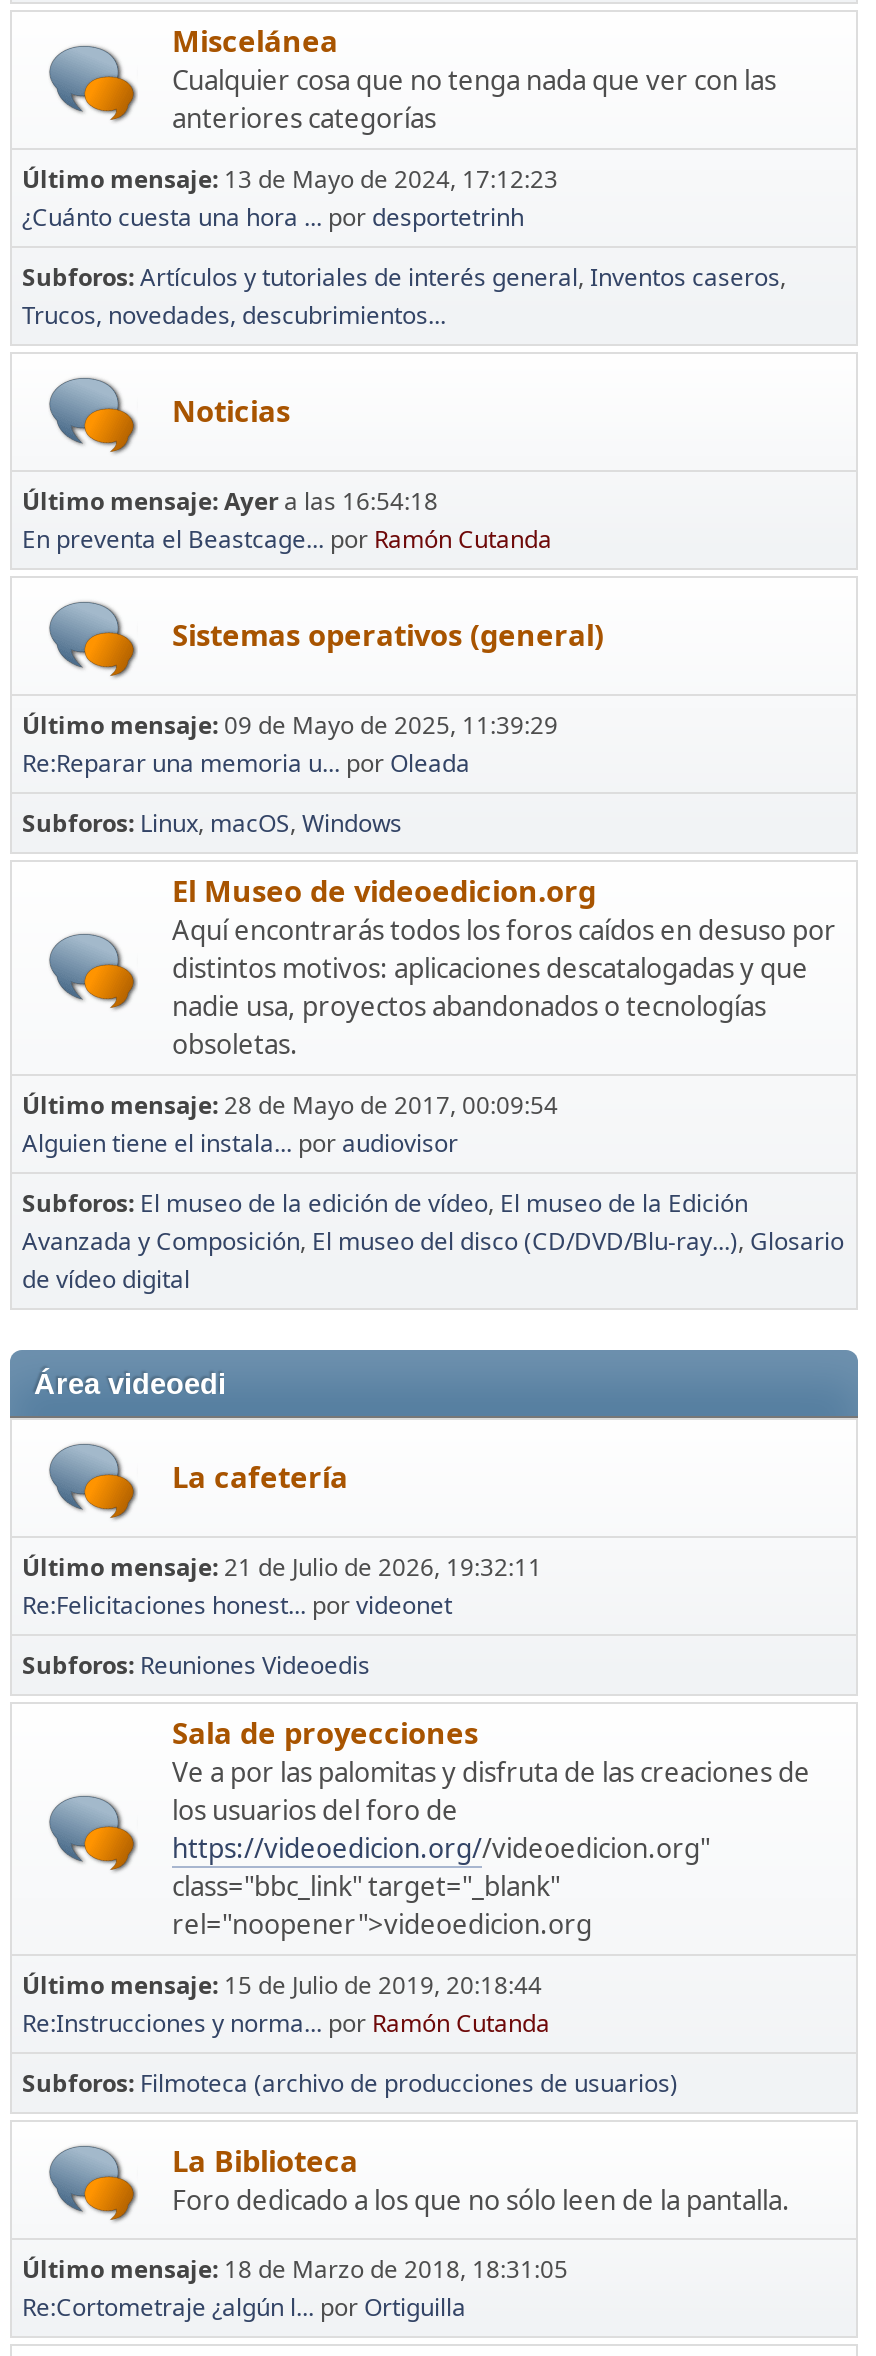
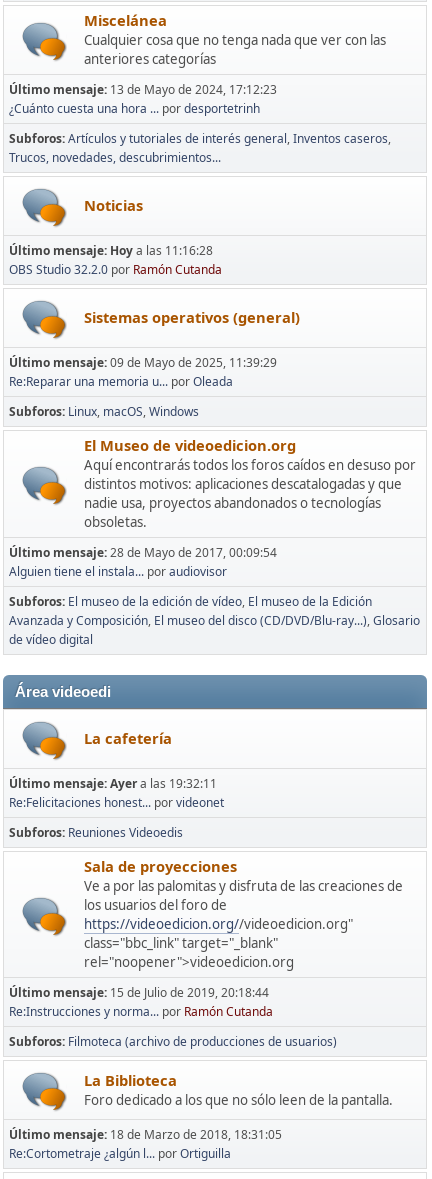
[22,485,552,557] Último mensaje: Ayer a las 16:54:18 | En preventa el Beastcage... por Ramón Cutanda -> [9,242,222,278] Último mensaje: Hoy a las 11:16:28 | OBS Studio 32.2.0 por Ramón Cutanda
[22,1551,542,1585] Último mensaje: 21 de Julio de 2026, 19:32:11 -> [9,775,217,792] Último mensaje: Ayer a las 19:32:11

